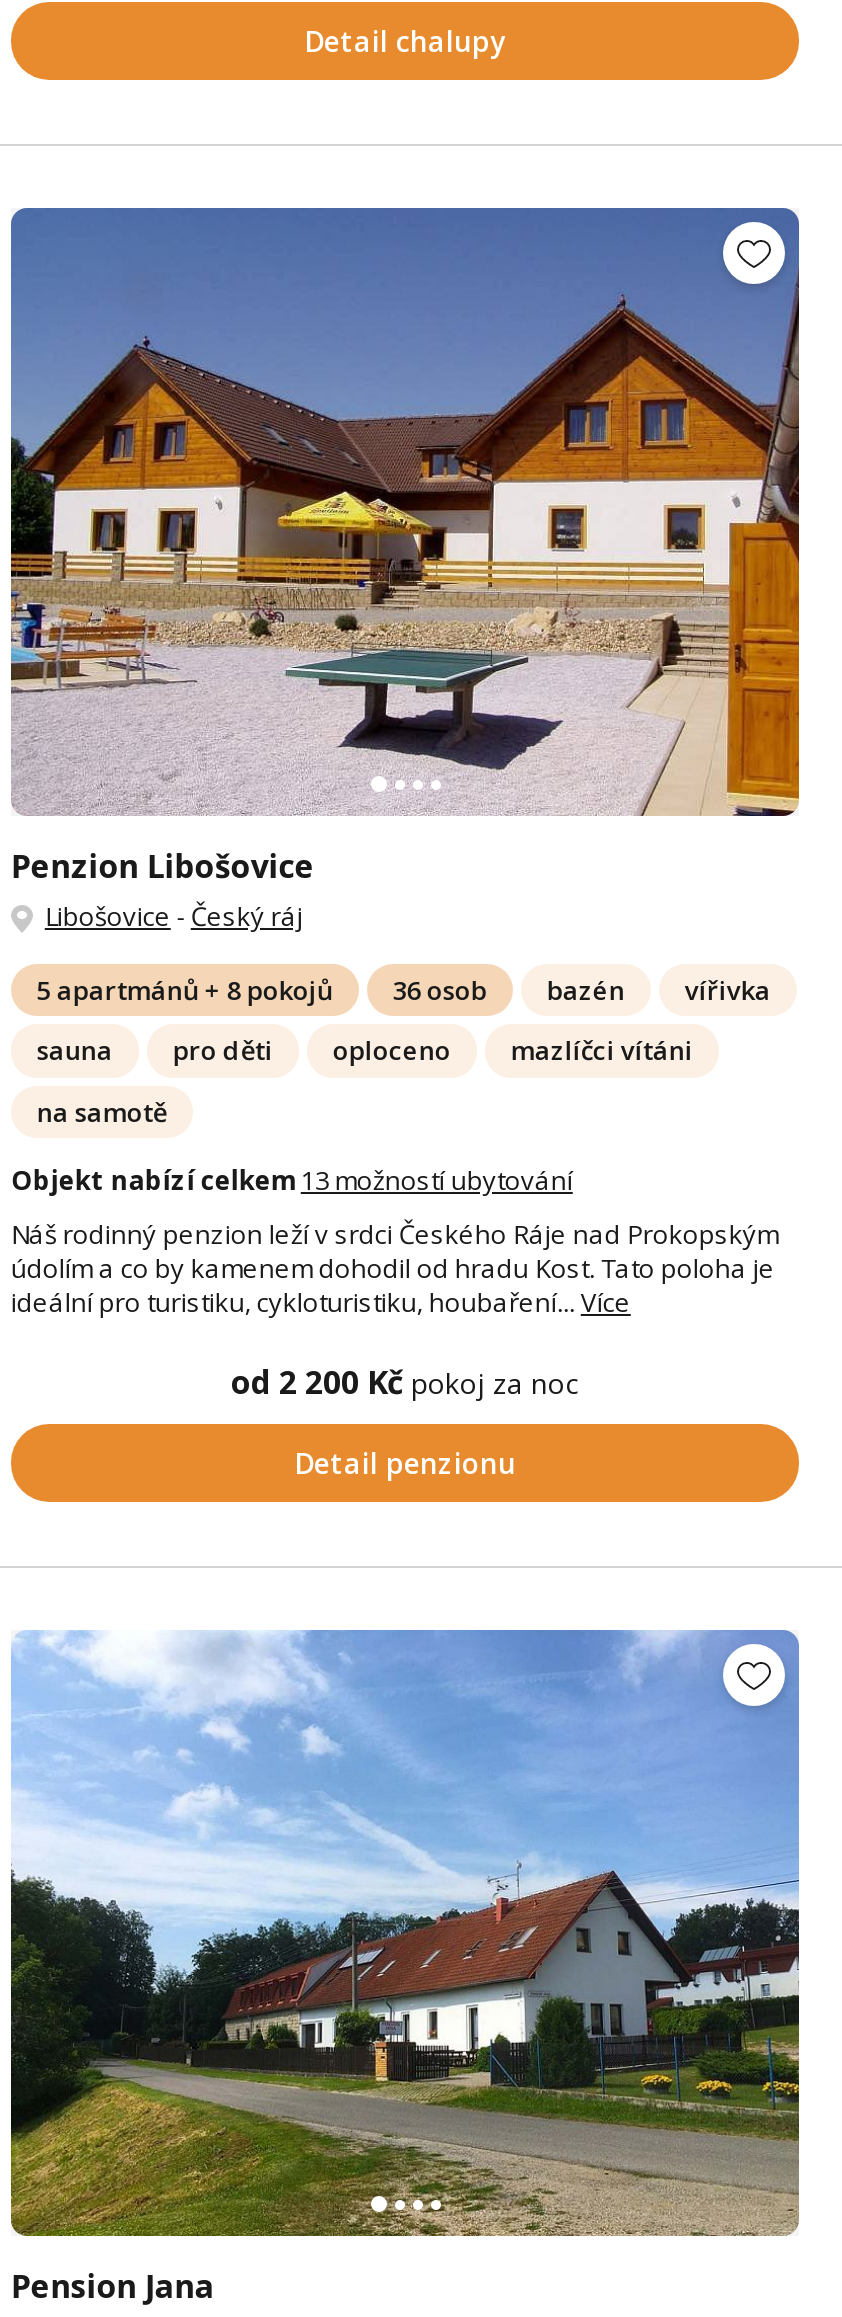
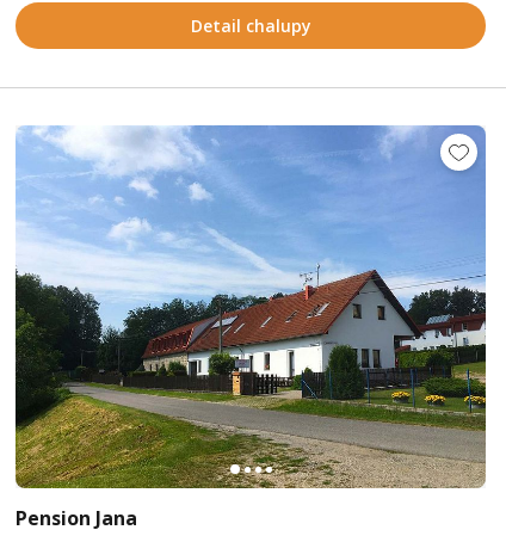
[9,206,801,1482] [image] | Penzion Libošovice | Libošovice - Český ráj | 5 apartmánů + 8 pokojů | 36 osob | bazén | vířivka | sauna | pro děti | oploceno | mazlíčci vítáni | na samotě | Objekt nabízí celkem 13 možností ubytování | Náš rodinný penzion leží v srdci Českého Ráje nad Prokopským | údolím a co by kamenem dohodil od hradu Kost. Tato poloha je | ideální pro turistiku, cykloturistiku, houbaření... Více | od 2 200 Kč pokoj za noc | Detail penzionu -> none

